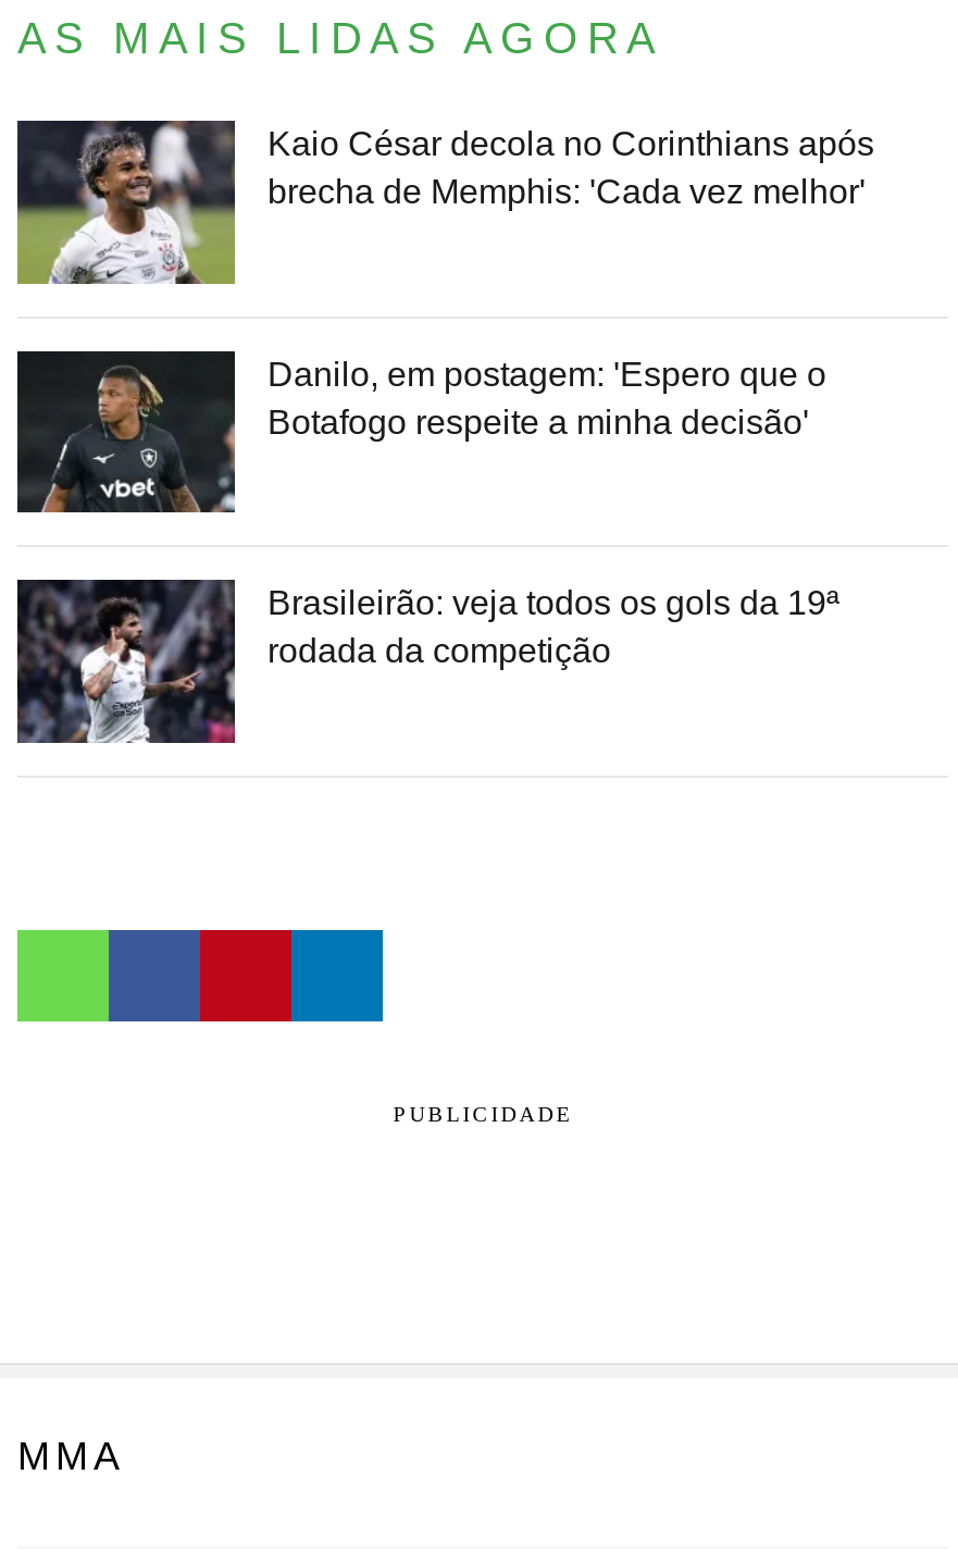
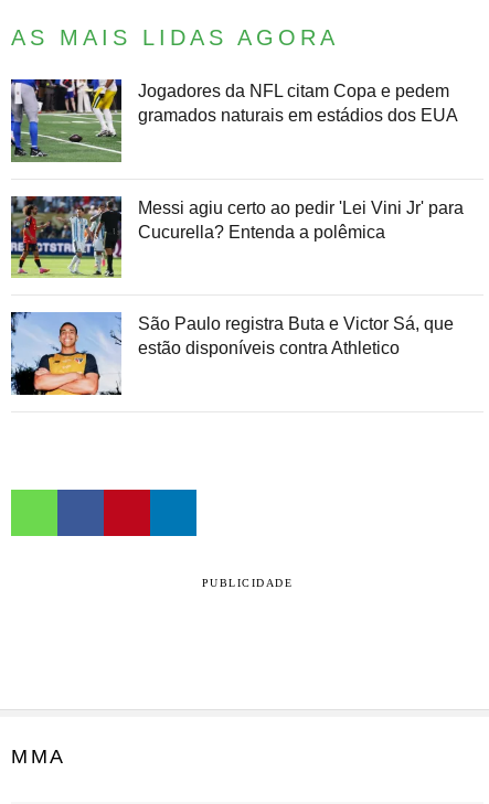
[15,119,874,286] [image] | Kaio César decola no Corinthians após | brecha de Memphis: 'Cada vez melhor' -> [10,78,458,163] [image] | Jogadores da NFL citam Copa e pedem | gramados naturais em estádios dos EUA
[15,349,826,515] [image] | Danilo, em postagem: 'Espero que o | Botafogo respeite a minha decisão' -> [10,195,464,279] [image] | Messi agiu certo ao pedir 'Lei Vini Jr' para | Cucurella? Entenda a polêmica
[15,578,839,745] [image] | Brasileirão: veja todos os gols da 19ª | rodada da competição -> [10,311,454,396] [image] | São Paulo registra Buta e Victor Sá, que | estão disponíveis contra Athletico

